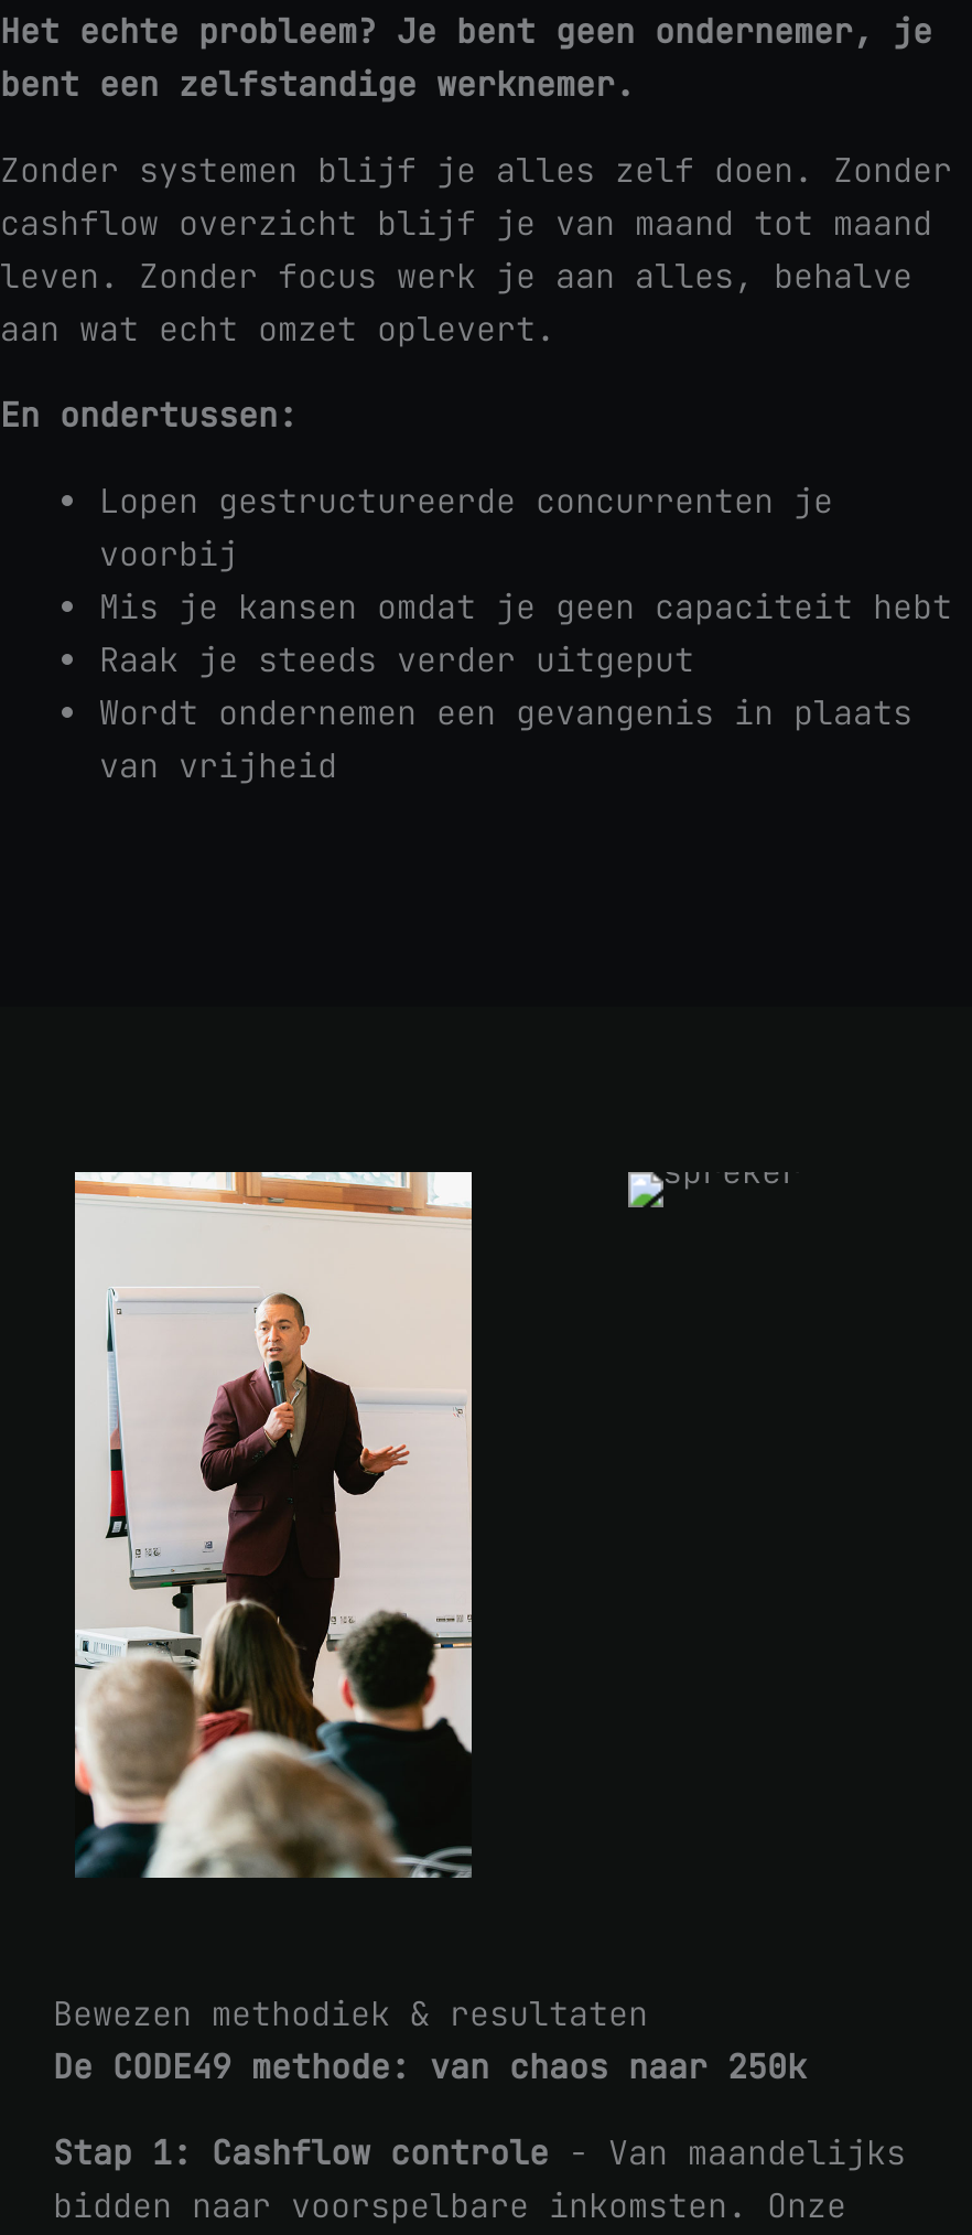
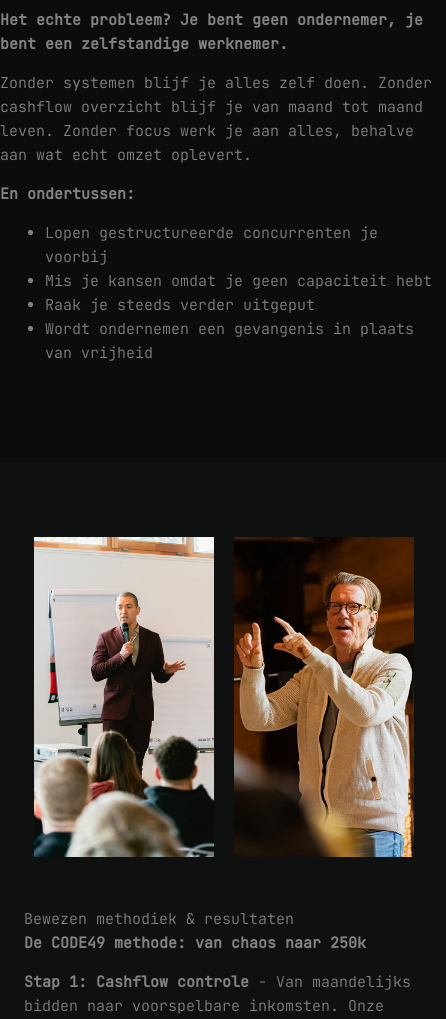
none -> [233,537,415,858] [image]

